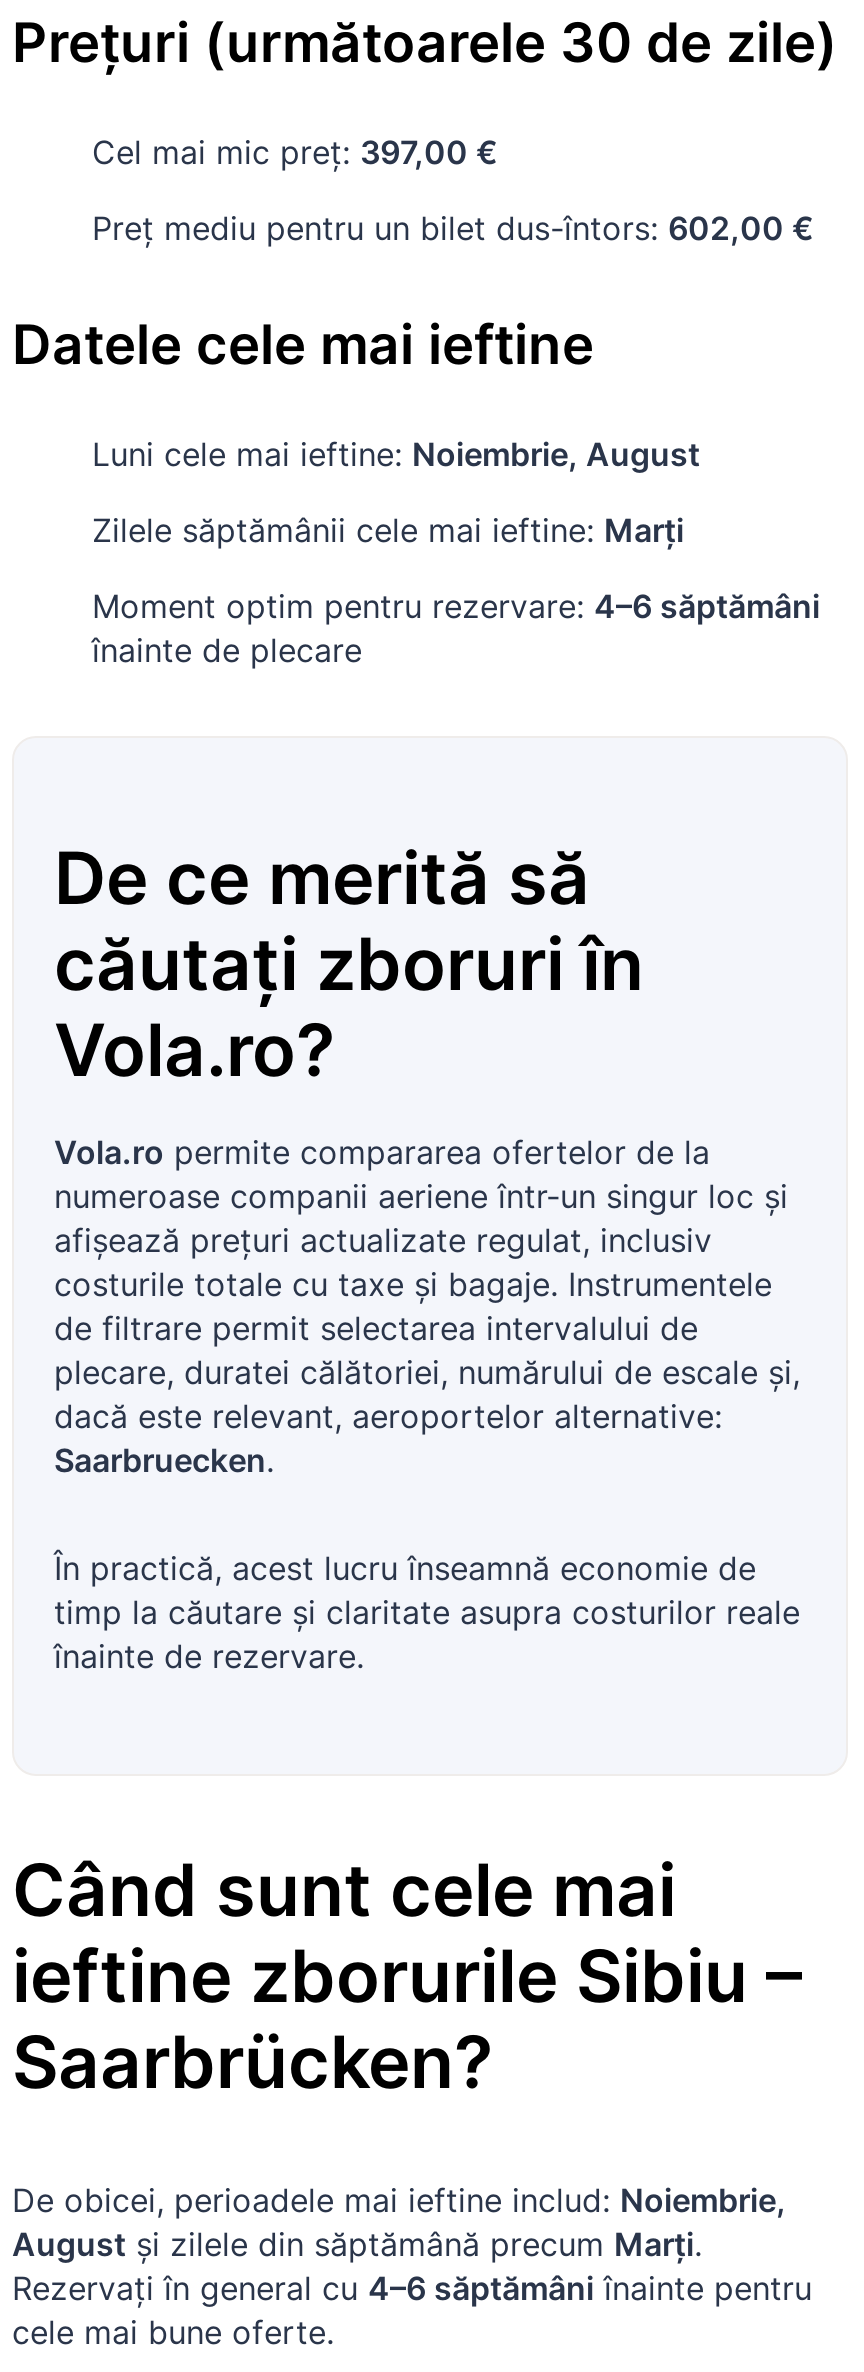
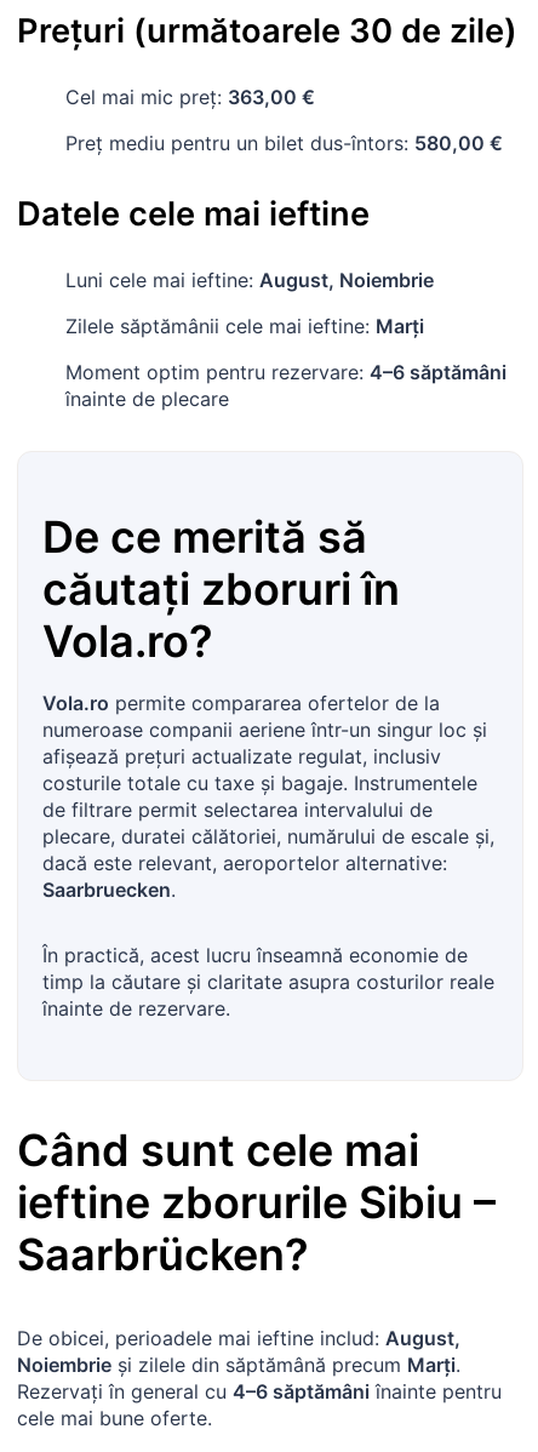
[92,132,498,172] Cel mai mic preț: 397,00 € -> [65,85,315,109] Cel mai mic preț: 363,00 €
[92,208,814,248] Preț mediu pentru un bilet dus-întors: 602,00 € -> [65,131,503,155] Preț mediu pentru un bilet dus-întors: 580,00 €
[92,435,700,475] Luni cele mai ieftine: Noiembrie, August -> [65,268,434,292] Luni cele mai ieftine: August, Noiembrie
[12,2179,786,2219] De obicei, perioadele mai ieftine includ: Noiembrie, -> [17,1326,460,1350] De obicei, perioadele mai ieftine includ: August,
[12,2223,702,2263] August și zilele din săptămână precum Marți. -> [17,1352,460,1376] Noiembrie și zilele din săptămână precum Marți.

